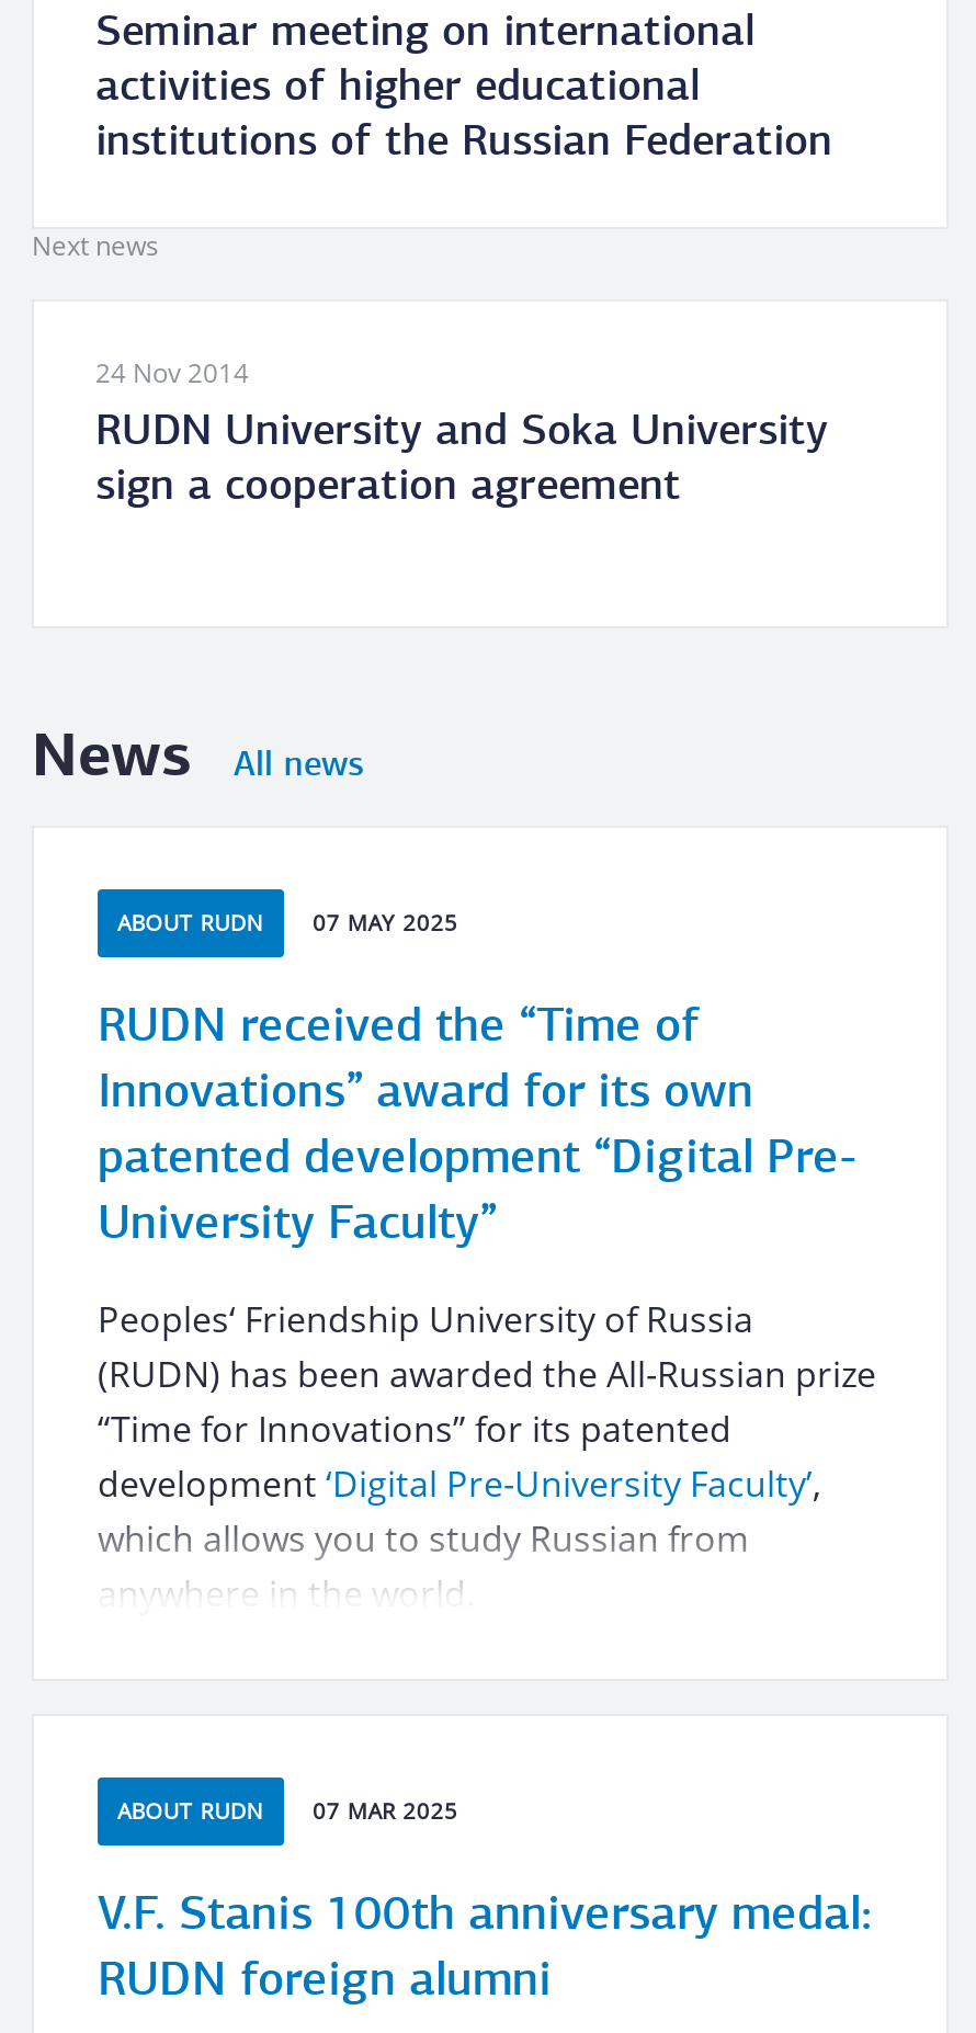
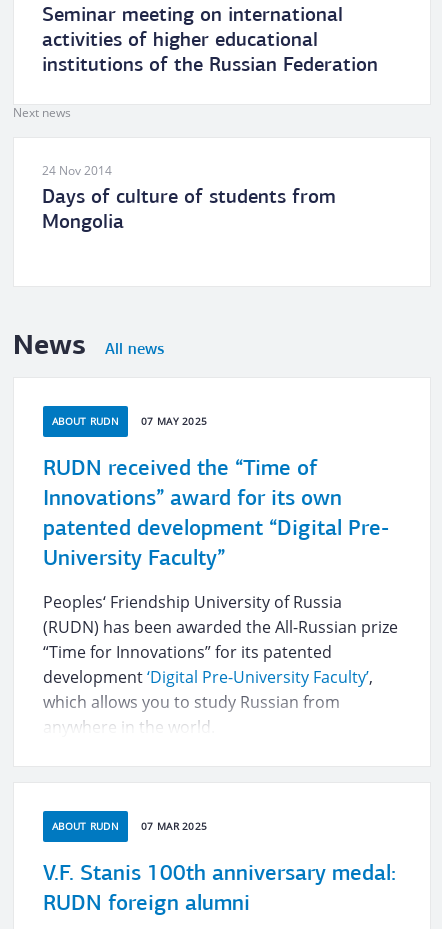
[95,411,828,510] RUDN University and Soka University | sign a cooperation agreement -> [42,188,336,233] Days of culture of students from | Mongolia

